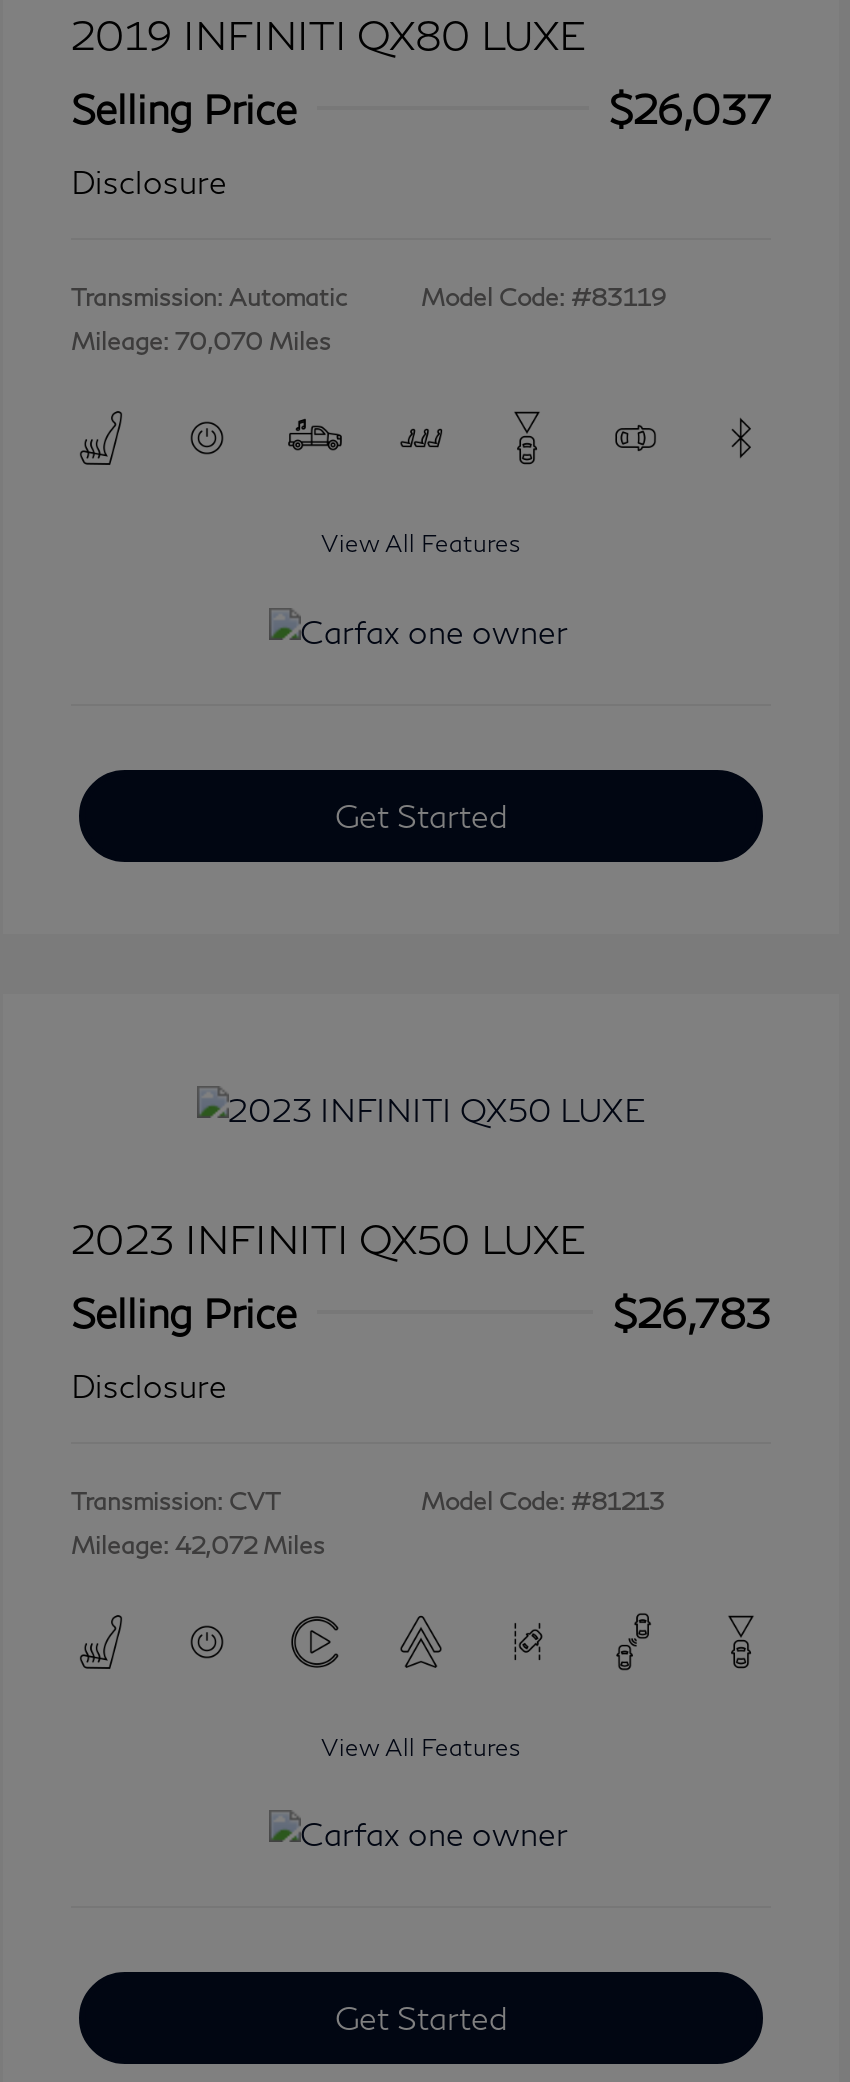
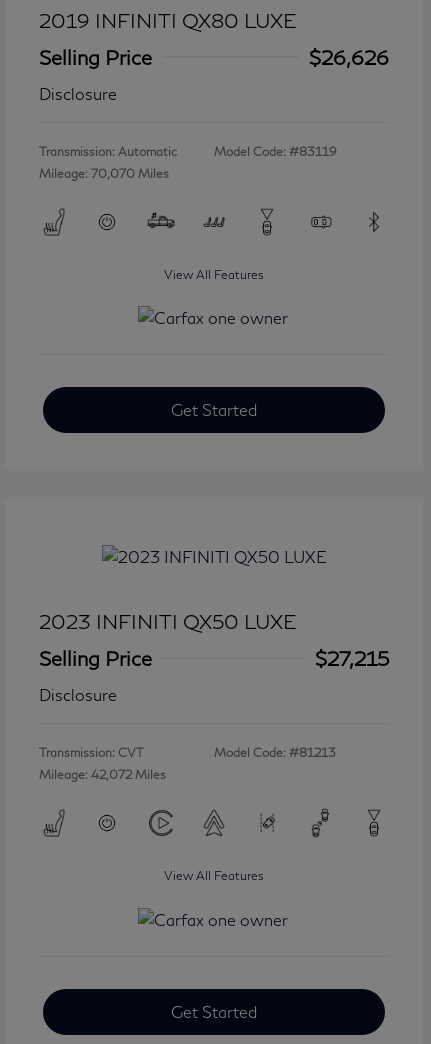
[609,85,771,133] $26,037 -> [309,45,389,69] $26,626
[613,1287,771,1335] $26,783 -> [315,646,389,670] $27,215

